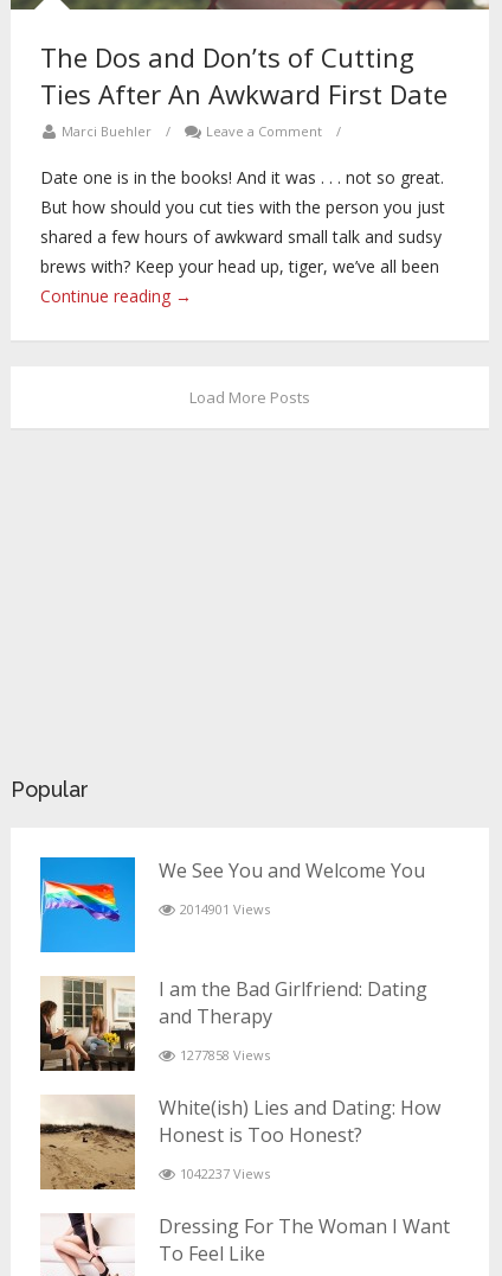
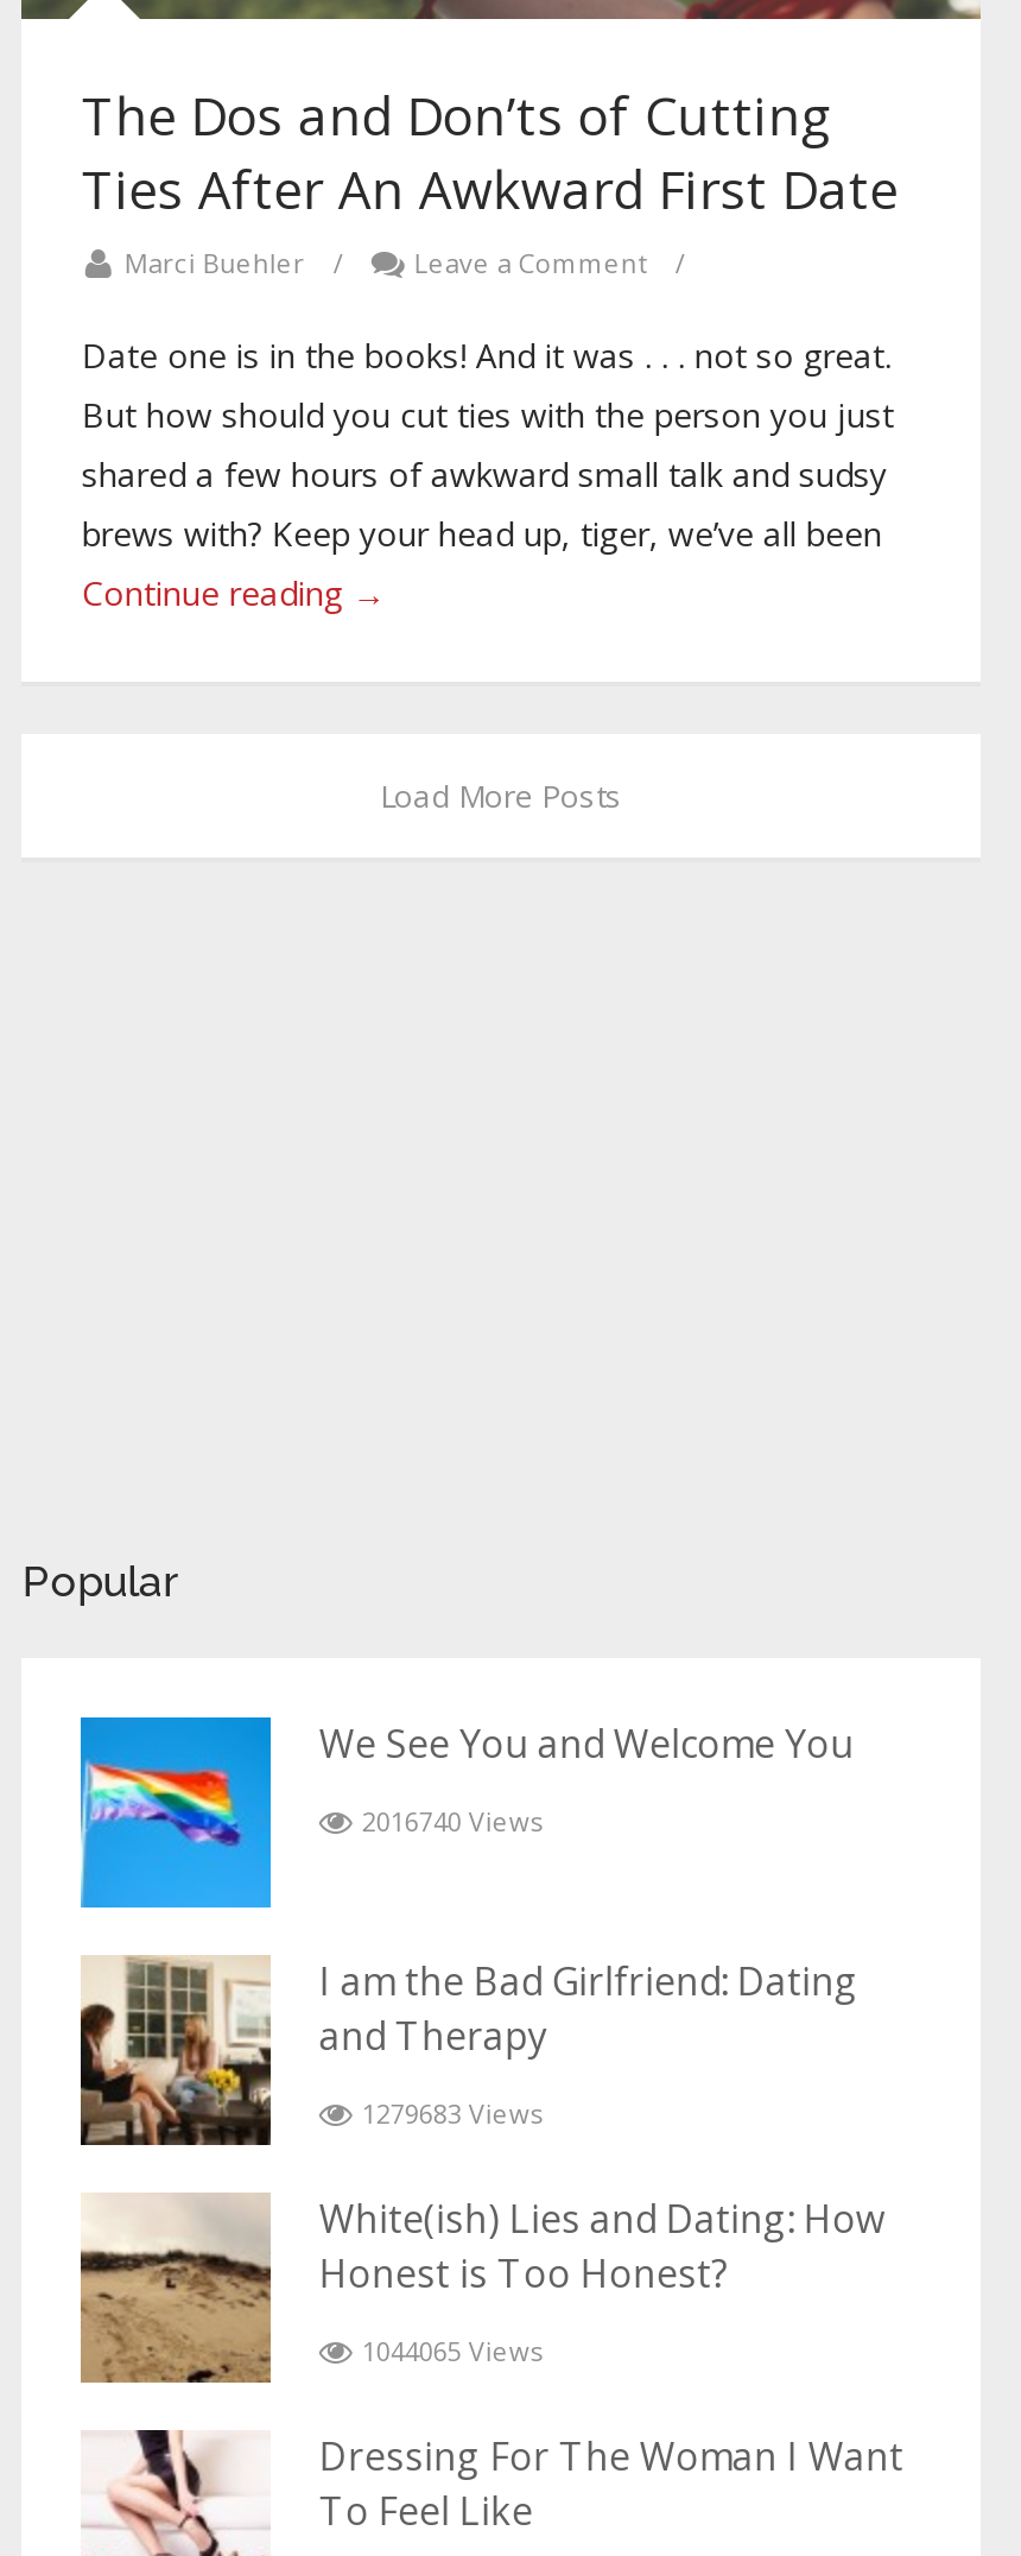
[177,900,270,918] 2014901 Views -> [355,1803,542,1839] 2016740 Views
[177,1046,270,1064] 1277858 Views -> [355,2095,542,2131] 1279683 Views
[177,1165,270,1182] 1042237 Views -> [355,2333,542,2368] 1044065 Views

